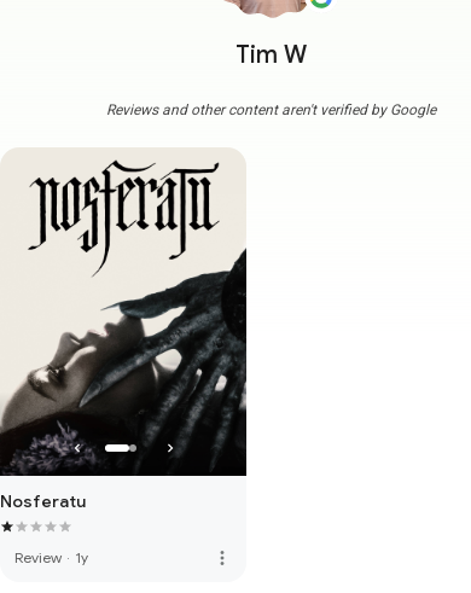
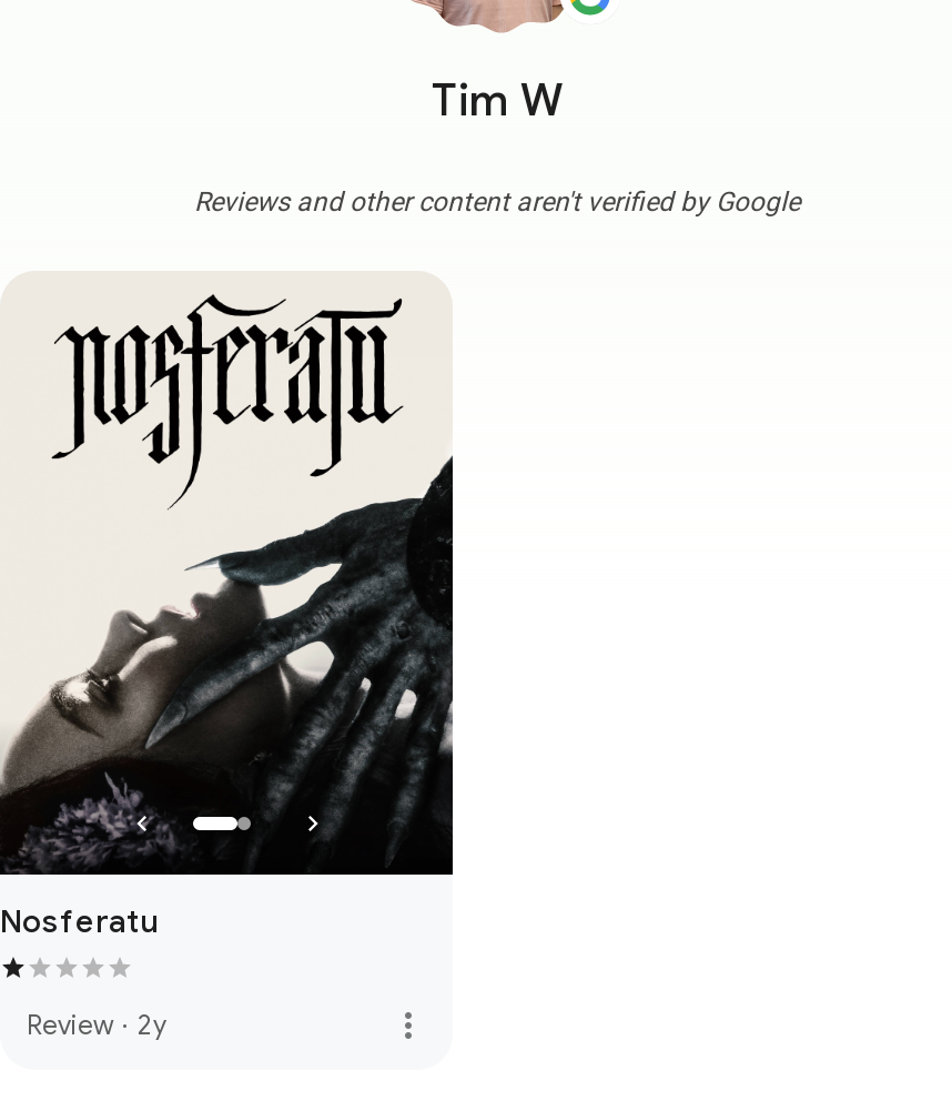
[14,548,88,566] Review · 1y -> [27,1008,166,1041] Review · 2y

